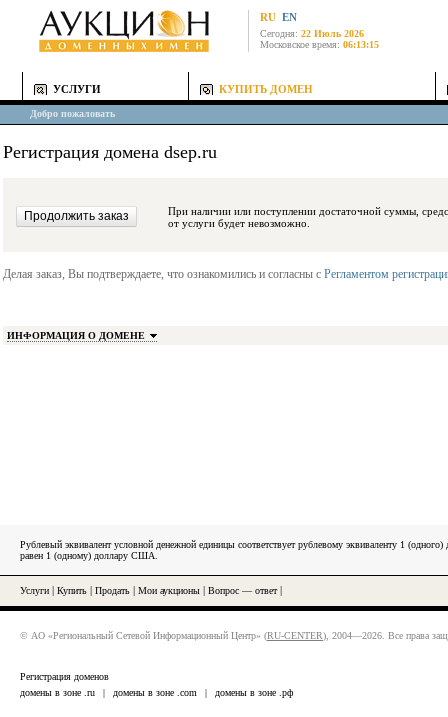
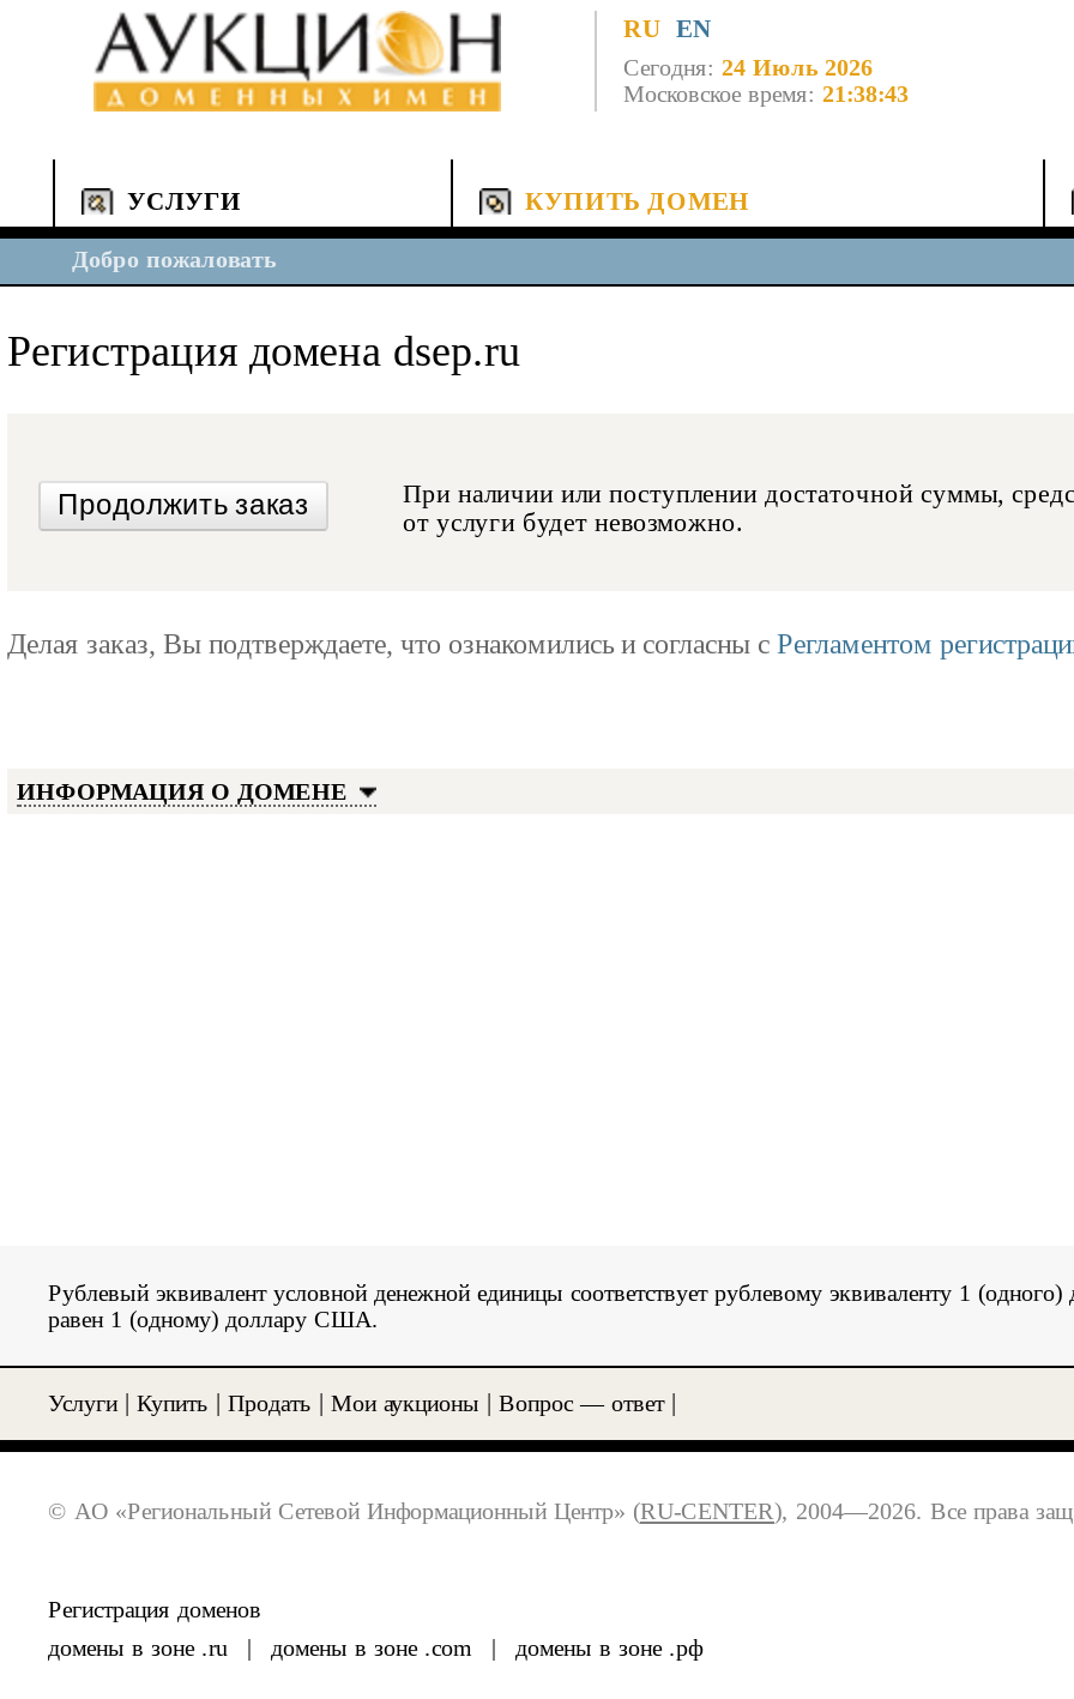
[260,28,364,39] Сегодня: 22 Июль 2026 -> [623,54,873,80] Сегодня: 24 Июль 2026
[260,39,379,50] Московское время: 06:13:15 -> [623,80,909,107] Московское время: 21:38:43

